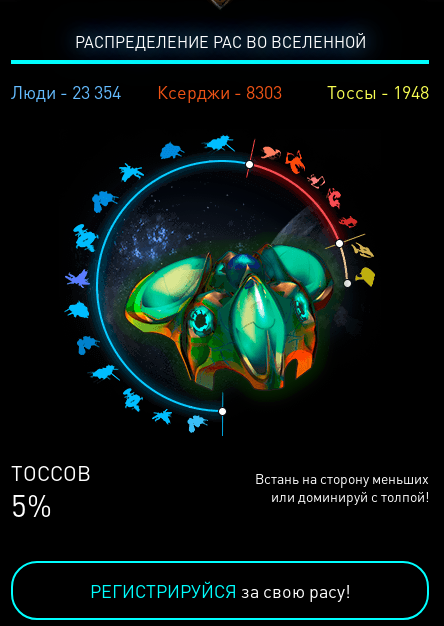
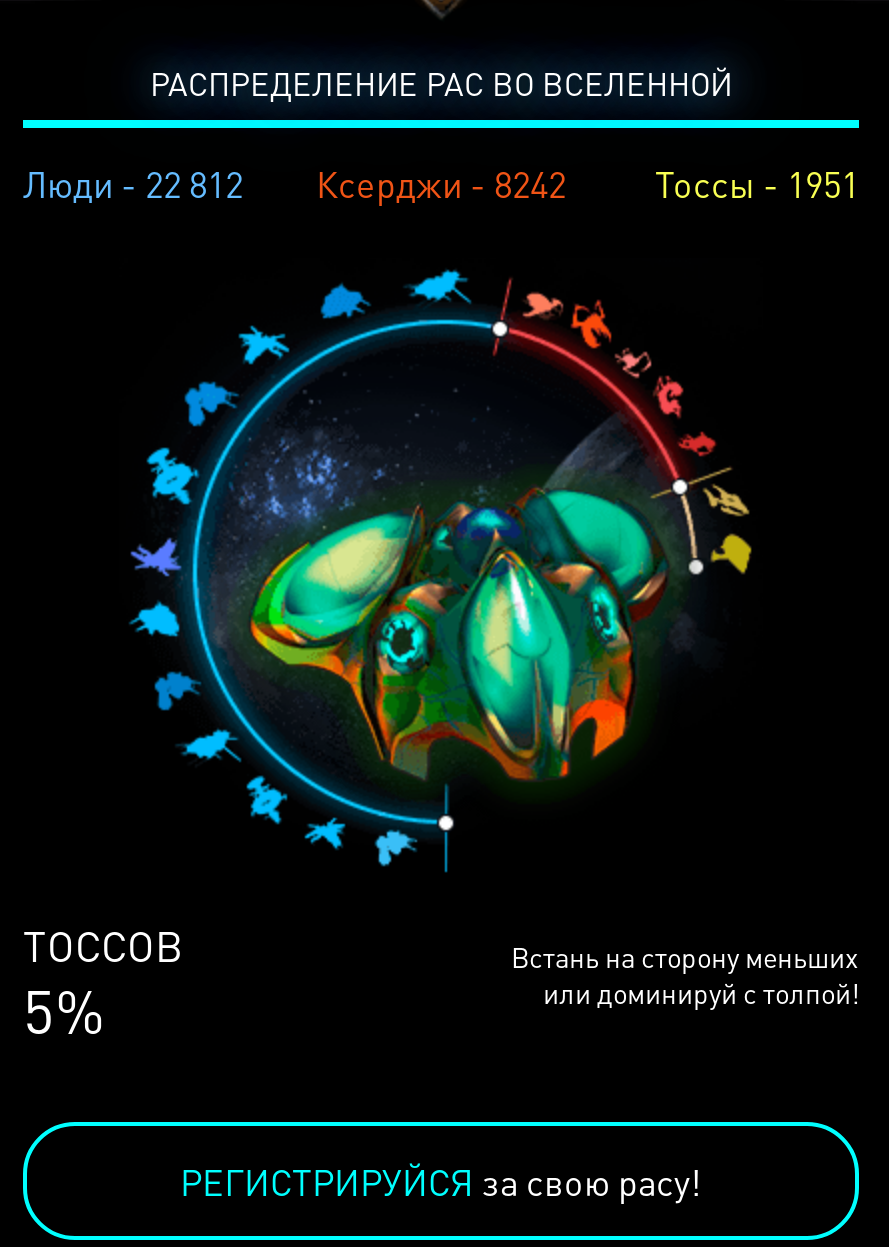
[11,80,121,103] Люди - 23 354 -> [23,160,243,206] Люди - 22 812
[157,80,282,103] Ксерджи - 8303 -> [316,160,566,206] Ксерджи - 8242
[327,80,429,103] Тоссы - 1948 -> [655,160,859,206] Тоссы - 1951

